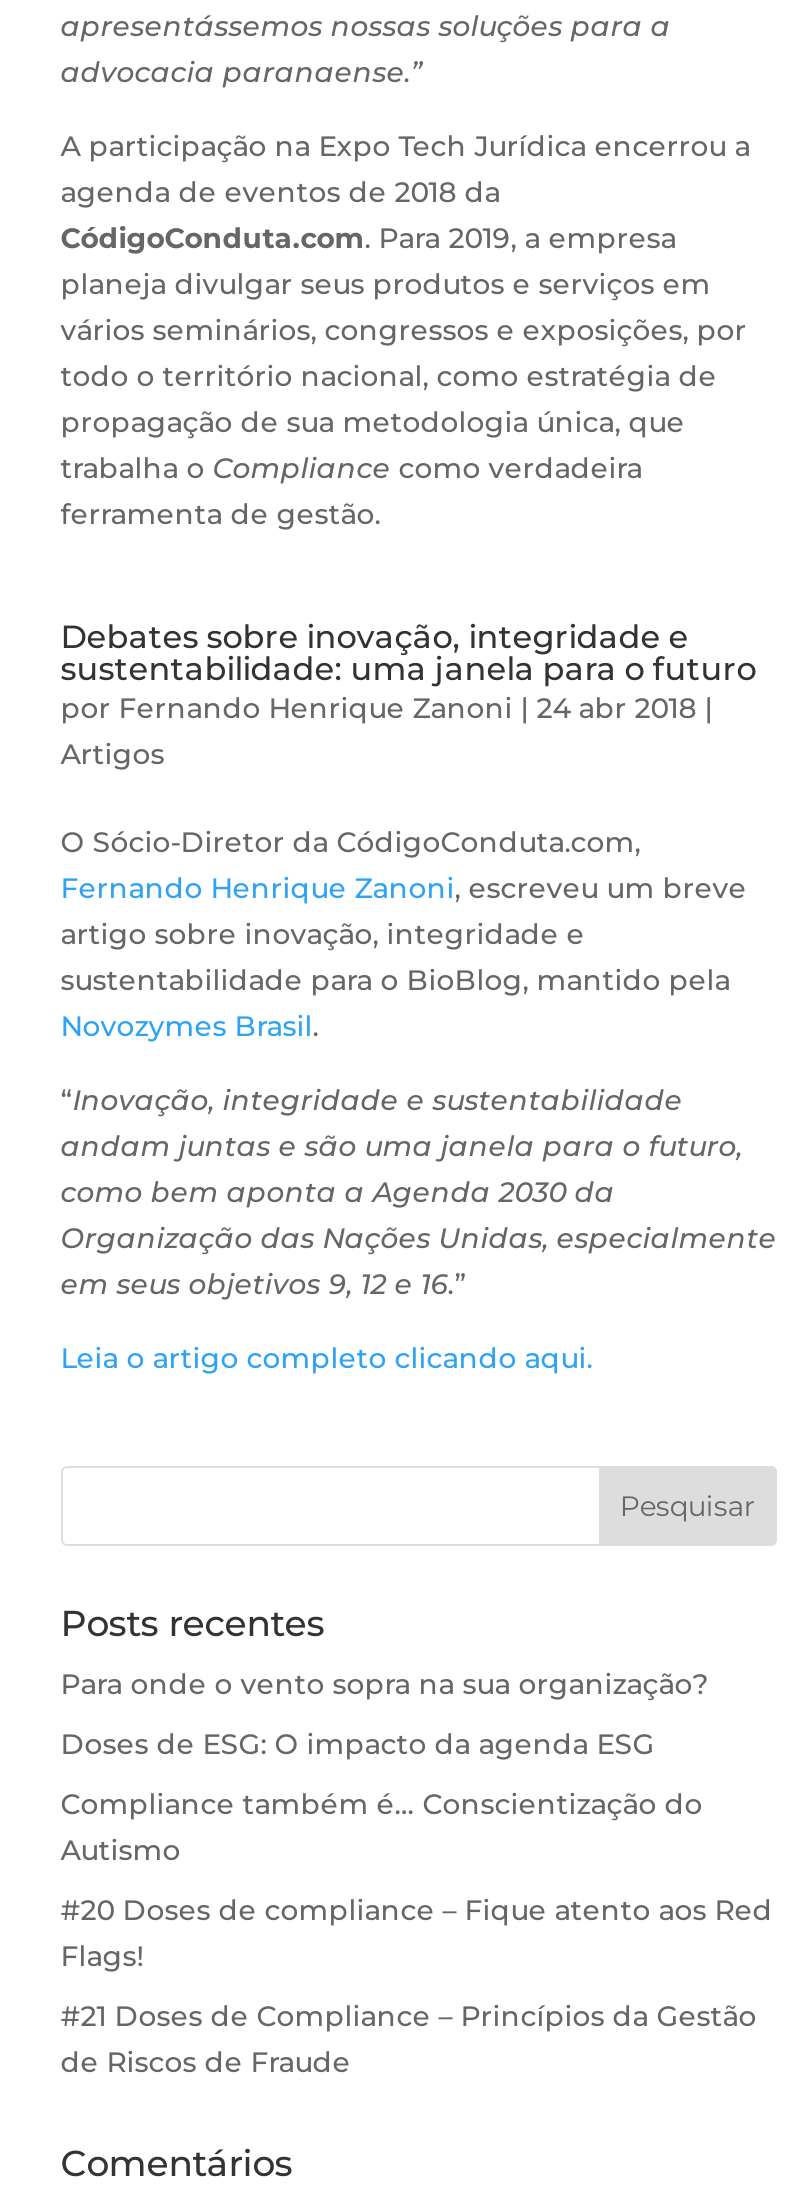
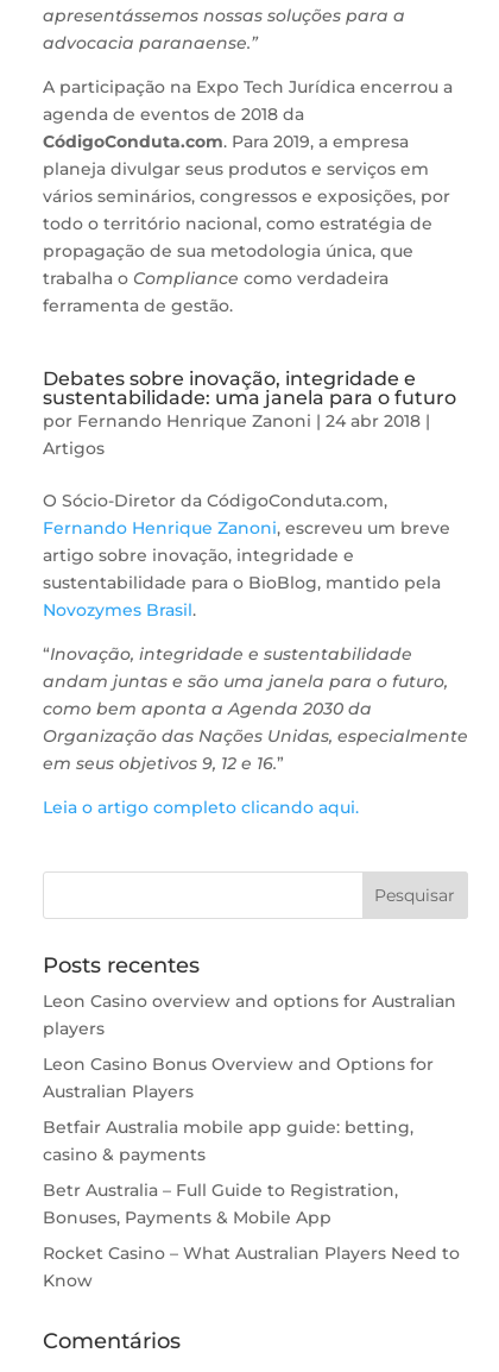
[61,1665,709,1701] Para onde o vento sopra na sua organização? -> [43,990,456,1039] Leon Casino overview and options for Australian | players
[61,1725,655,1761] Doses de ESG: O impacto da agenda ESG -> [43,1053,433,1102] Leon Casino Bonus Overview and Options for | Australian Players
[61,1785,703,1867] Compliance também é… Conscientização do | Autismo -> [43,1116,413,1165] Betfair Australia mobile app guide: betting, | casino & payments
[61,1891,773,1973] #20 Doses de compliance – Fique atento aos Red | Flags! -> [43,1179,398,1228] Betr Australia – Full Guide to Registration, | Bonuses, Payments & Mobile App
[61,1997,757,2079] #21 Doses de Compliance – Princípios da Gestão | de Riscos de Fraude -> [43,1242,460,1291] Rocket Casino – What Australian Players Need to | Know

